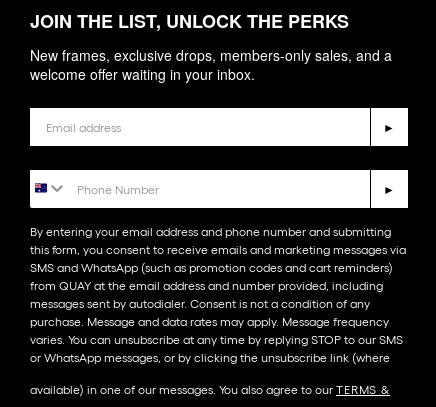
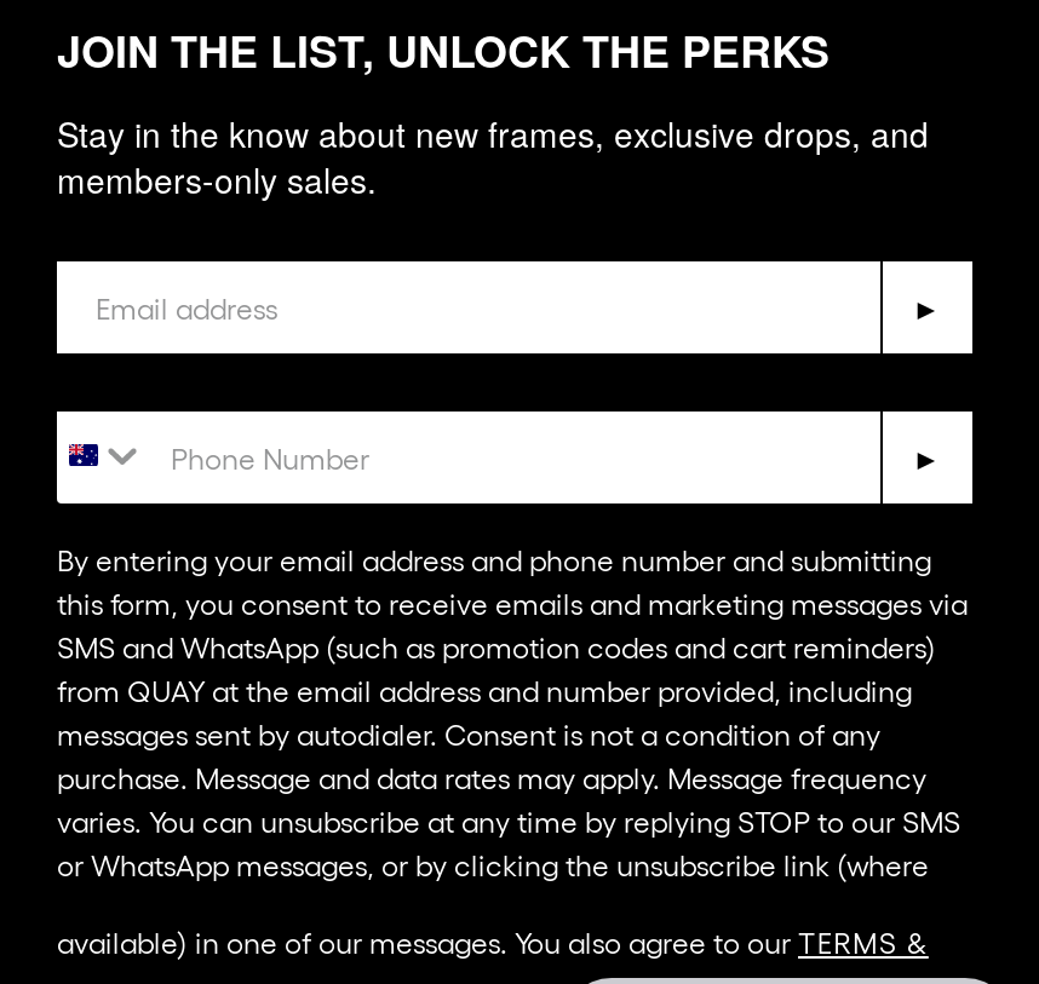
[30,45,392,84] New frames, exclusive drops, members-only sales, and a | welcome offer waiting in your inbox. -> [57,108,929,203] Stay in the know about new frames, exclusive drops, and | members-only sales.

